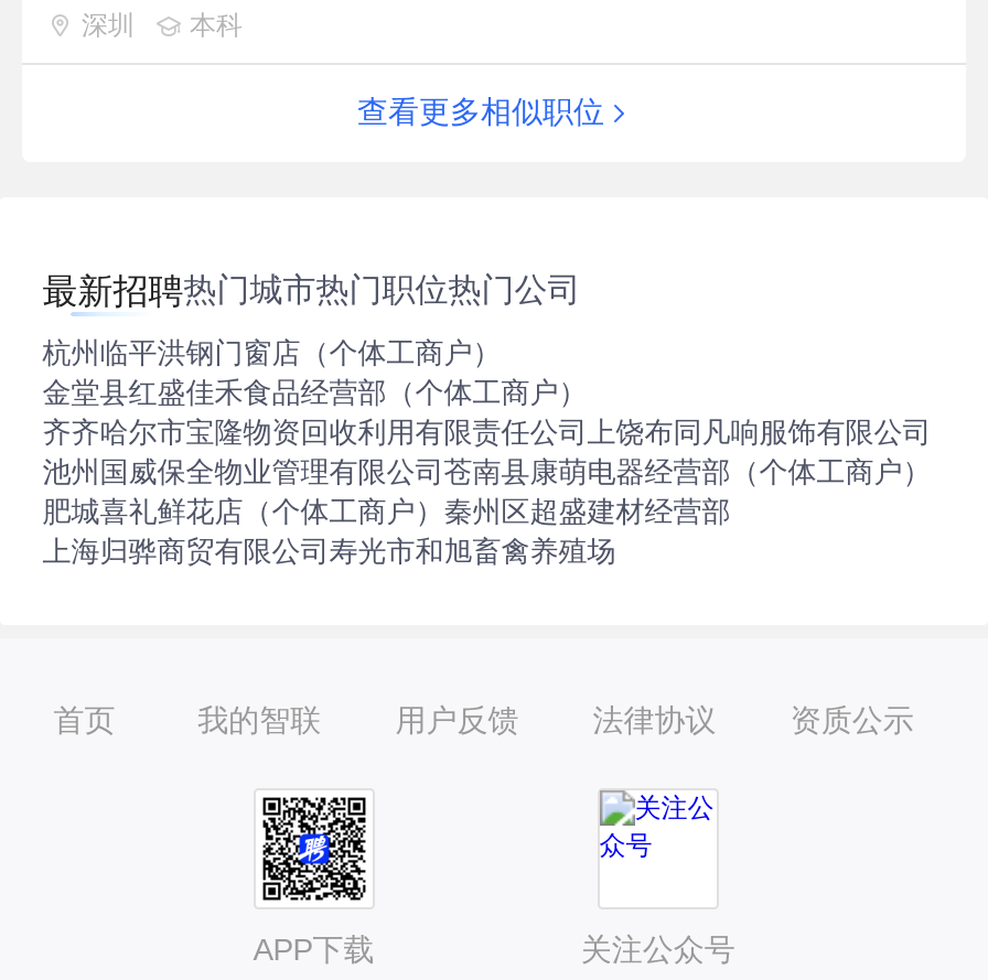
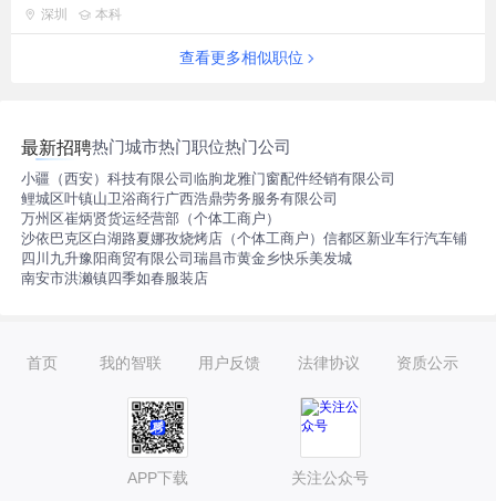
[42,337,931,569] 杭州临平洪钢门窗店（个体工商户） | 金堂县红盛佳禾食品经营部（个体工商户） | 齐齐哈尔市宝隆物资回收利用有限责任公司上饶布同凡响服饰有限公司 | 池州国威保全物业管理有限公司苍南县康萌电器经营部（个体工商户） | 肥城喜礼鲜花店（个体工商户）秦州区超盛建材经营部 | 上海归骅商贸有限公司寿光市和旭畜禽养殖场 -> [21,171,467,287] 小疆（西安）科技有限公司临朐龙雅门窗配件经销有限公司 | 鲤城区叶镇山卫浴商行广西浩鼎劳务服务有限公司 | 万州区崔炳贤货运经营部（个体工商户） | 沙依巴克区白湖路夏娜孜烧烤店（个体工商户）信都区新业车行汽车铺 | 四川九升豫阳商贸有限公司瑞昌市黄金乡快乐美发城 | 南安市洪濑镇四季如春服装店

